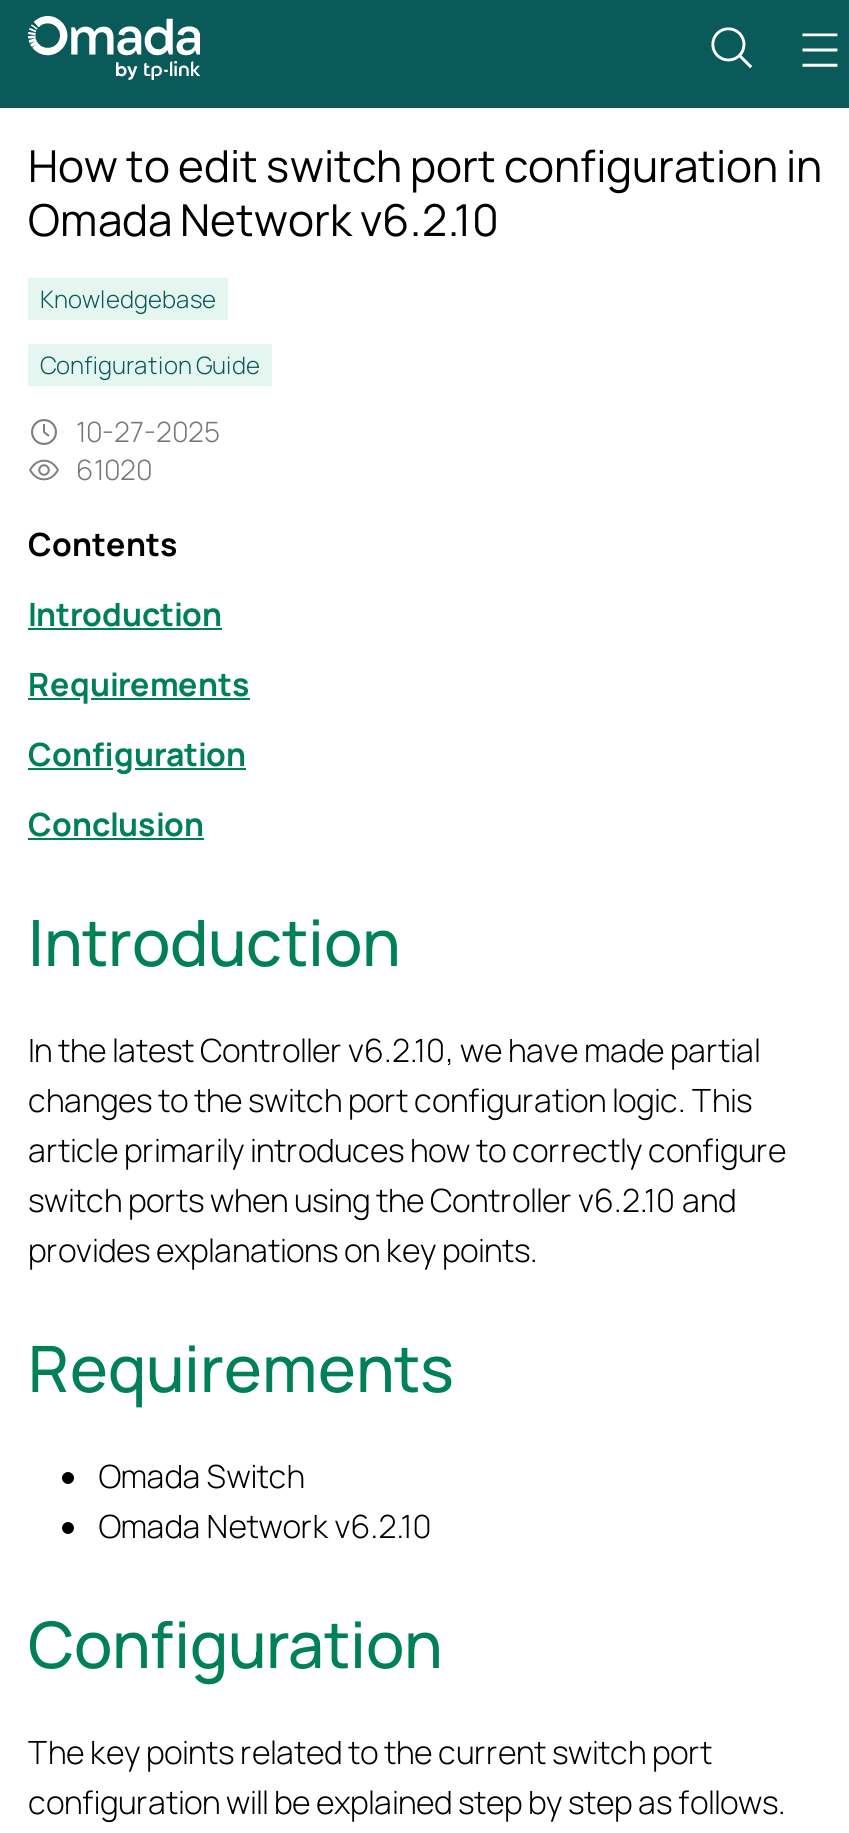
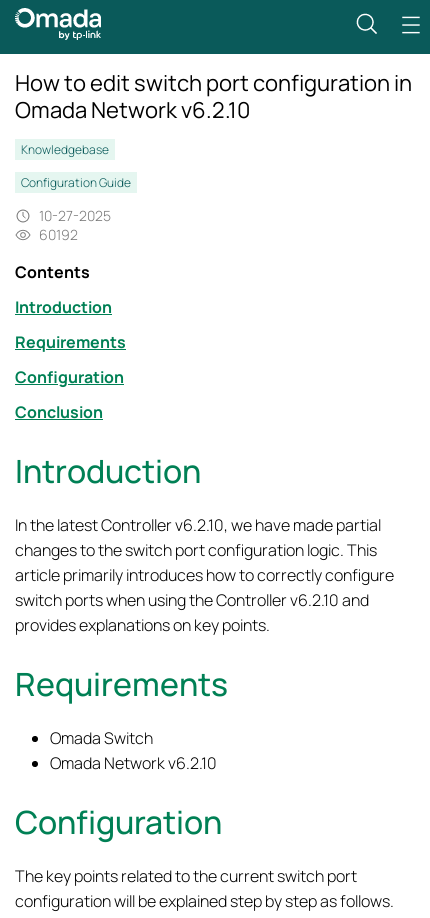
[76,450,152,488] 61020 -> [39,225,78,244] 60192

